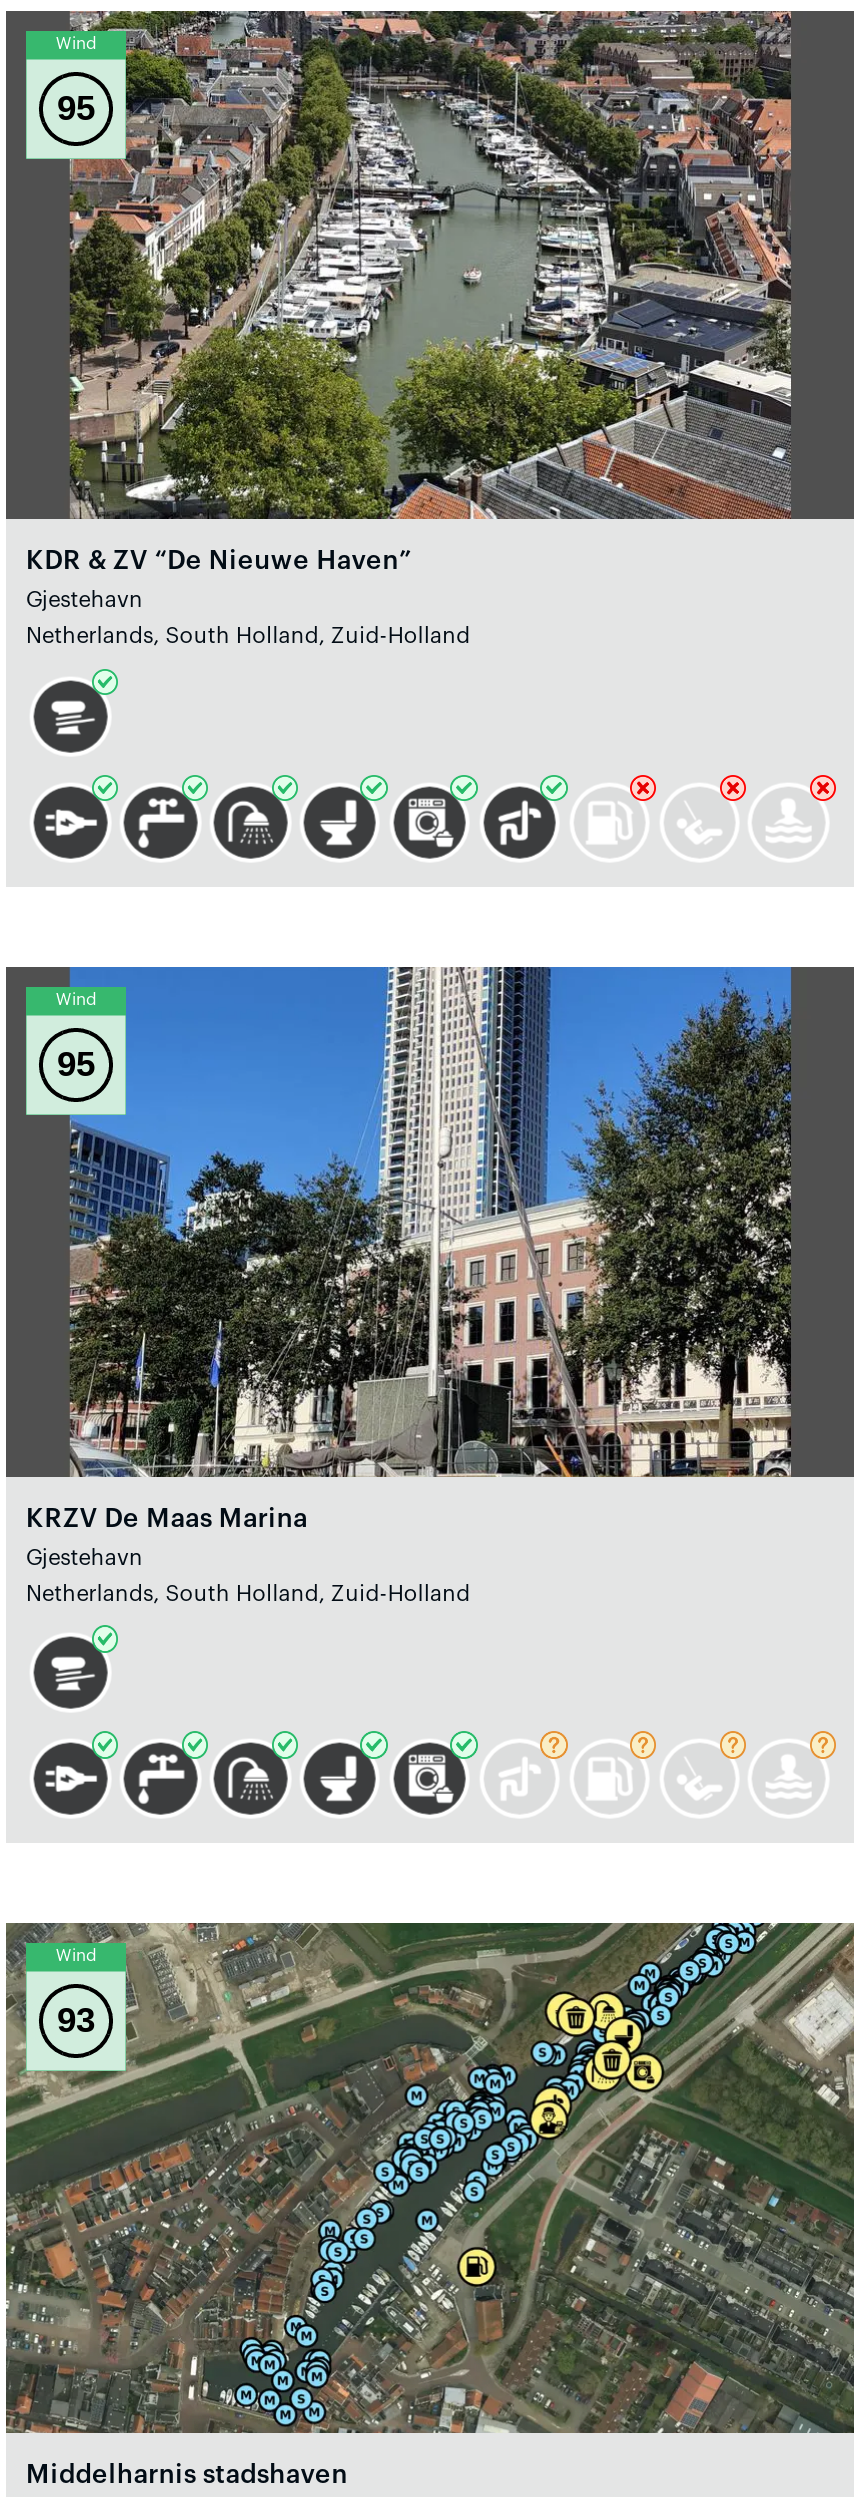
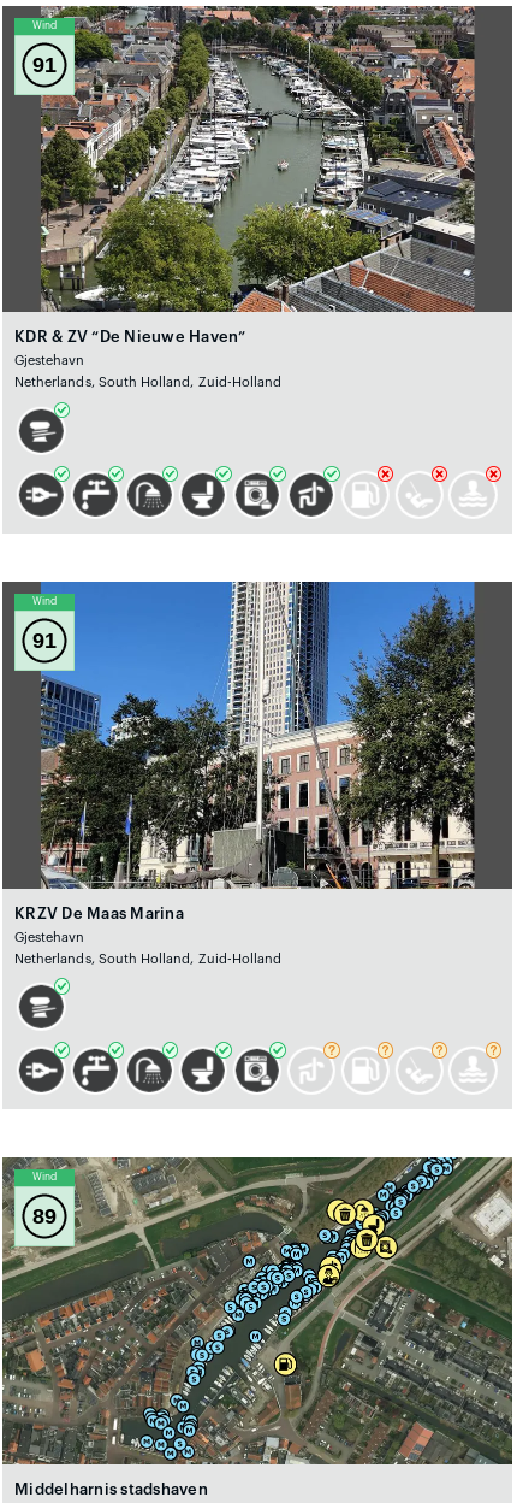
[57,88,95,127] 95 -> [32,53,57,77] 91
[57,1044,95,1083] 95 -> [32,628,57,653] 91
[57,2001,95,2040] 93 -> [32,1204,57,1228] 89

